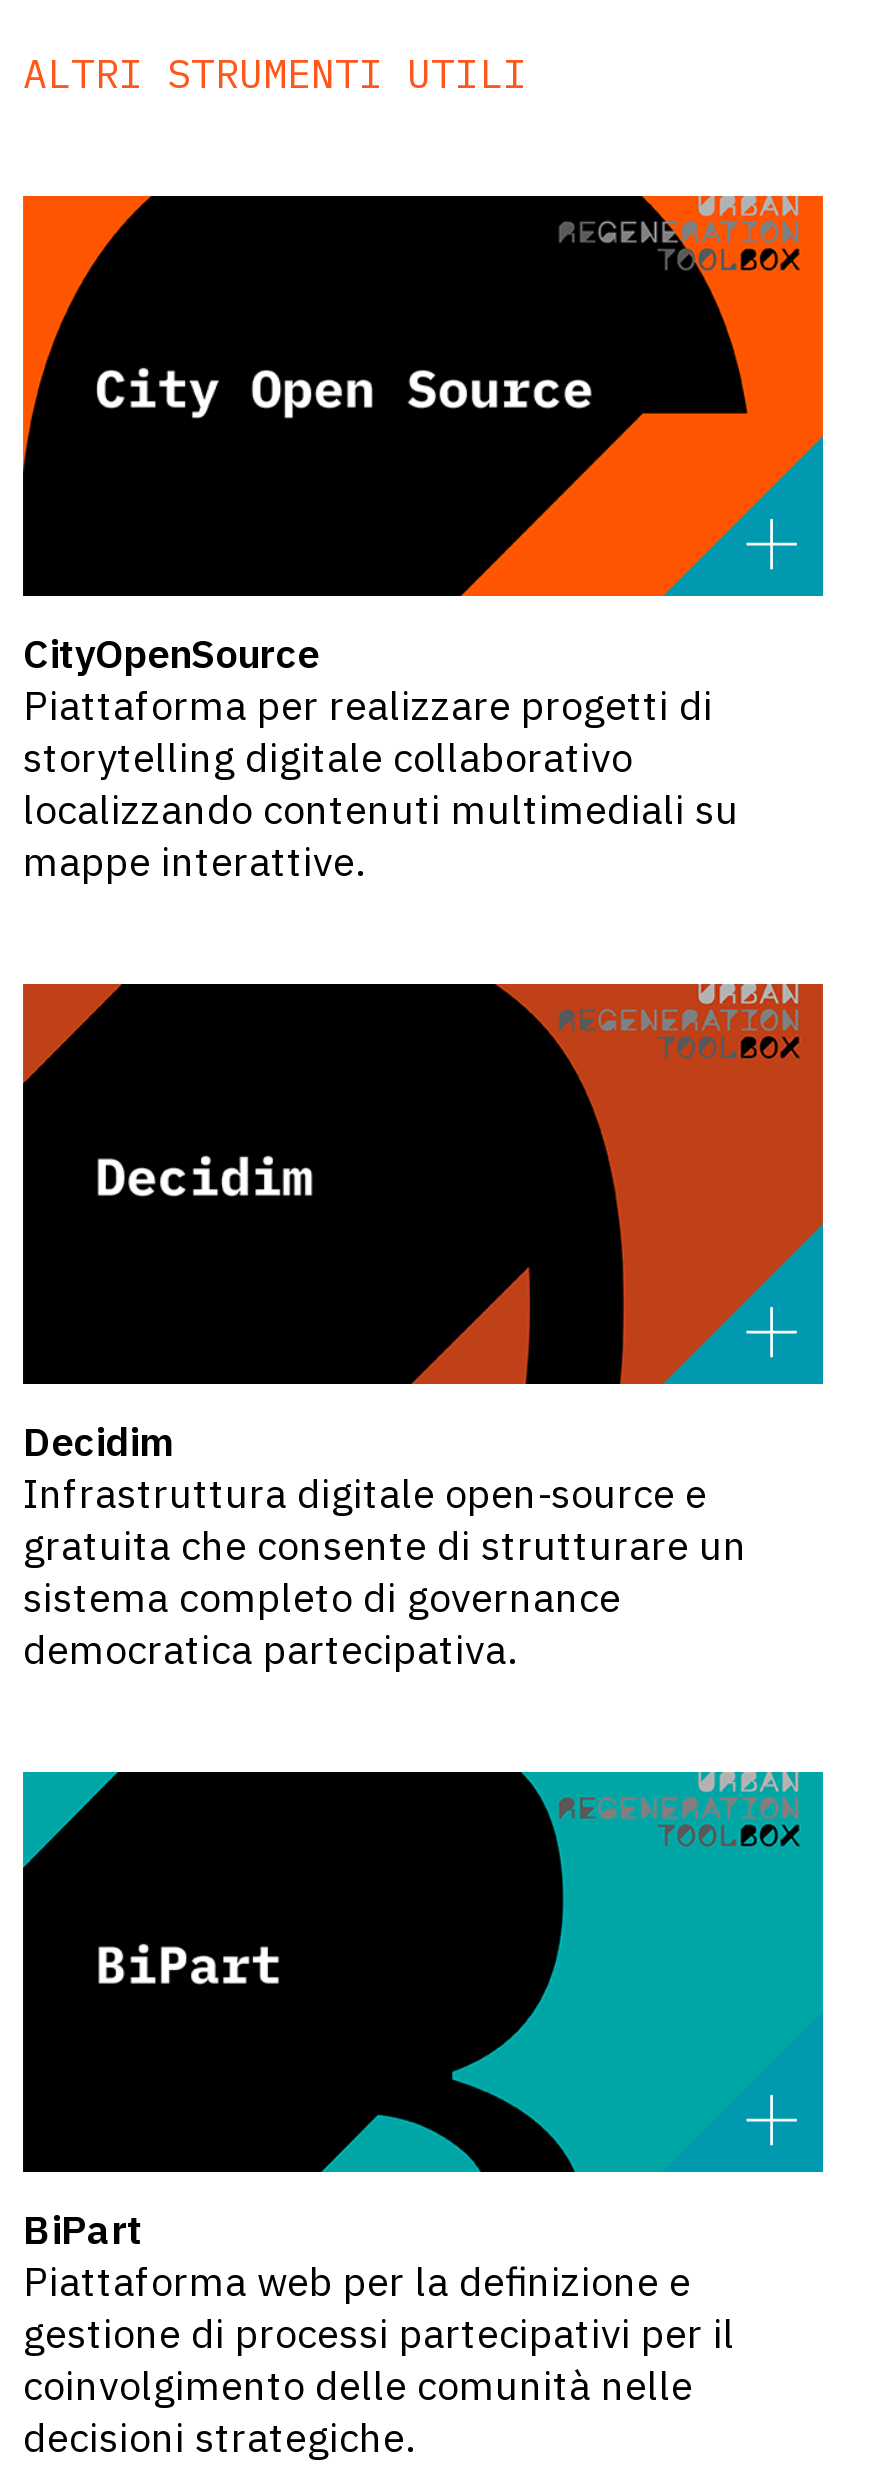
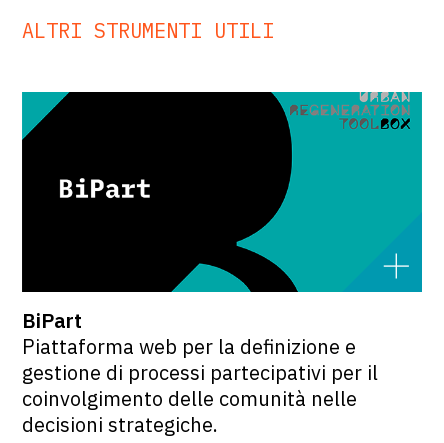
[21,194,825,889] [image] | CityOpenSource | Piattaforma per realizzare progetti di | storytelling digitale collaborativo | localizzando contenuti multimediali su | mappe interattive. -> none
[21,982,825,1677] [image] | Decidim | Infrastruttura digitale open-source e | gratuita che consente di strutturare un | sistema completo di governance | democratica partecipativa. -> none

